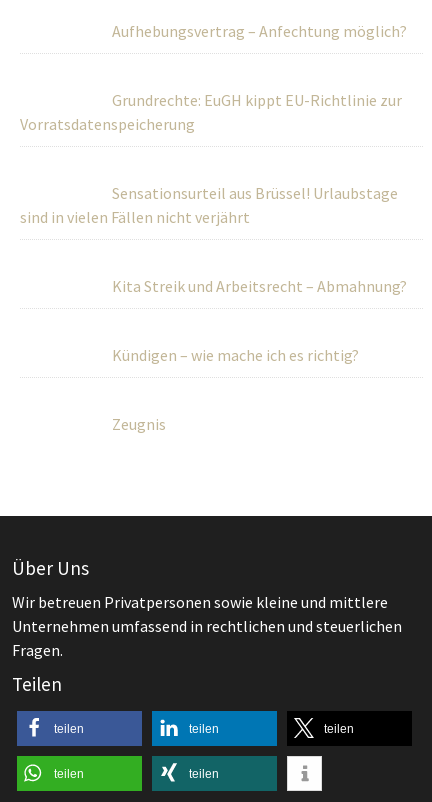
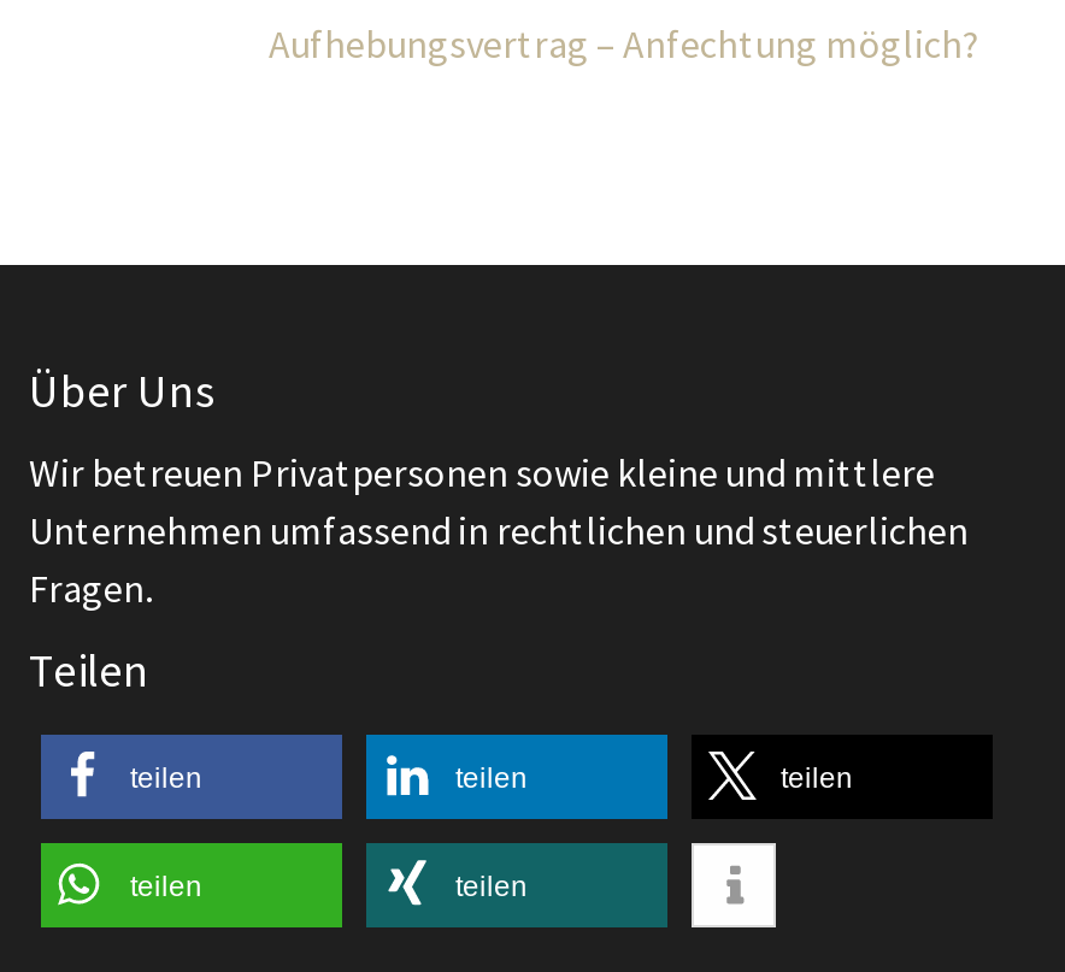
[19,90,406,434] Grundrechte: EuGH kippt EU-Richtlinie zur | Vorratsdatenspeicherung | Sensationsurteil aus Brüssel! Urlaubstage | sind in vielen Fällen nicht verjährt | Kita Streik und Arbeitsrecht – Abmahnung? | Kündigen – wie mache ich es richtig? | Zeugnis -> none

